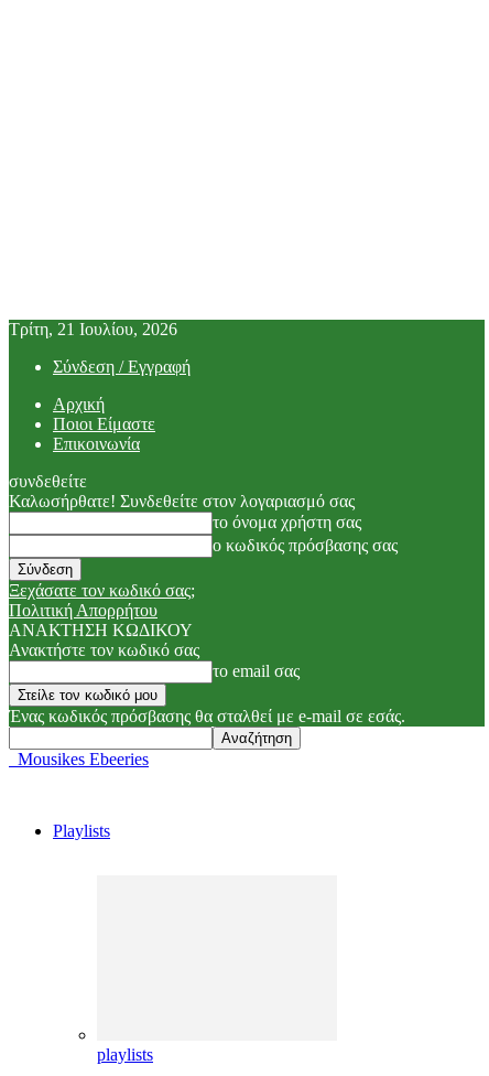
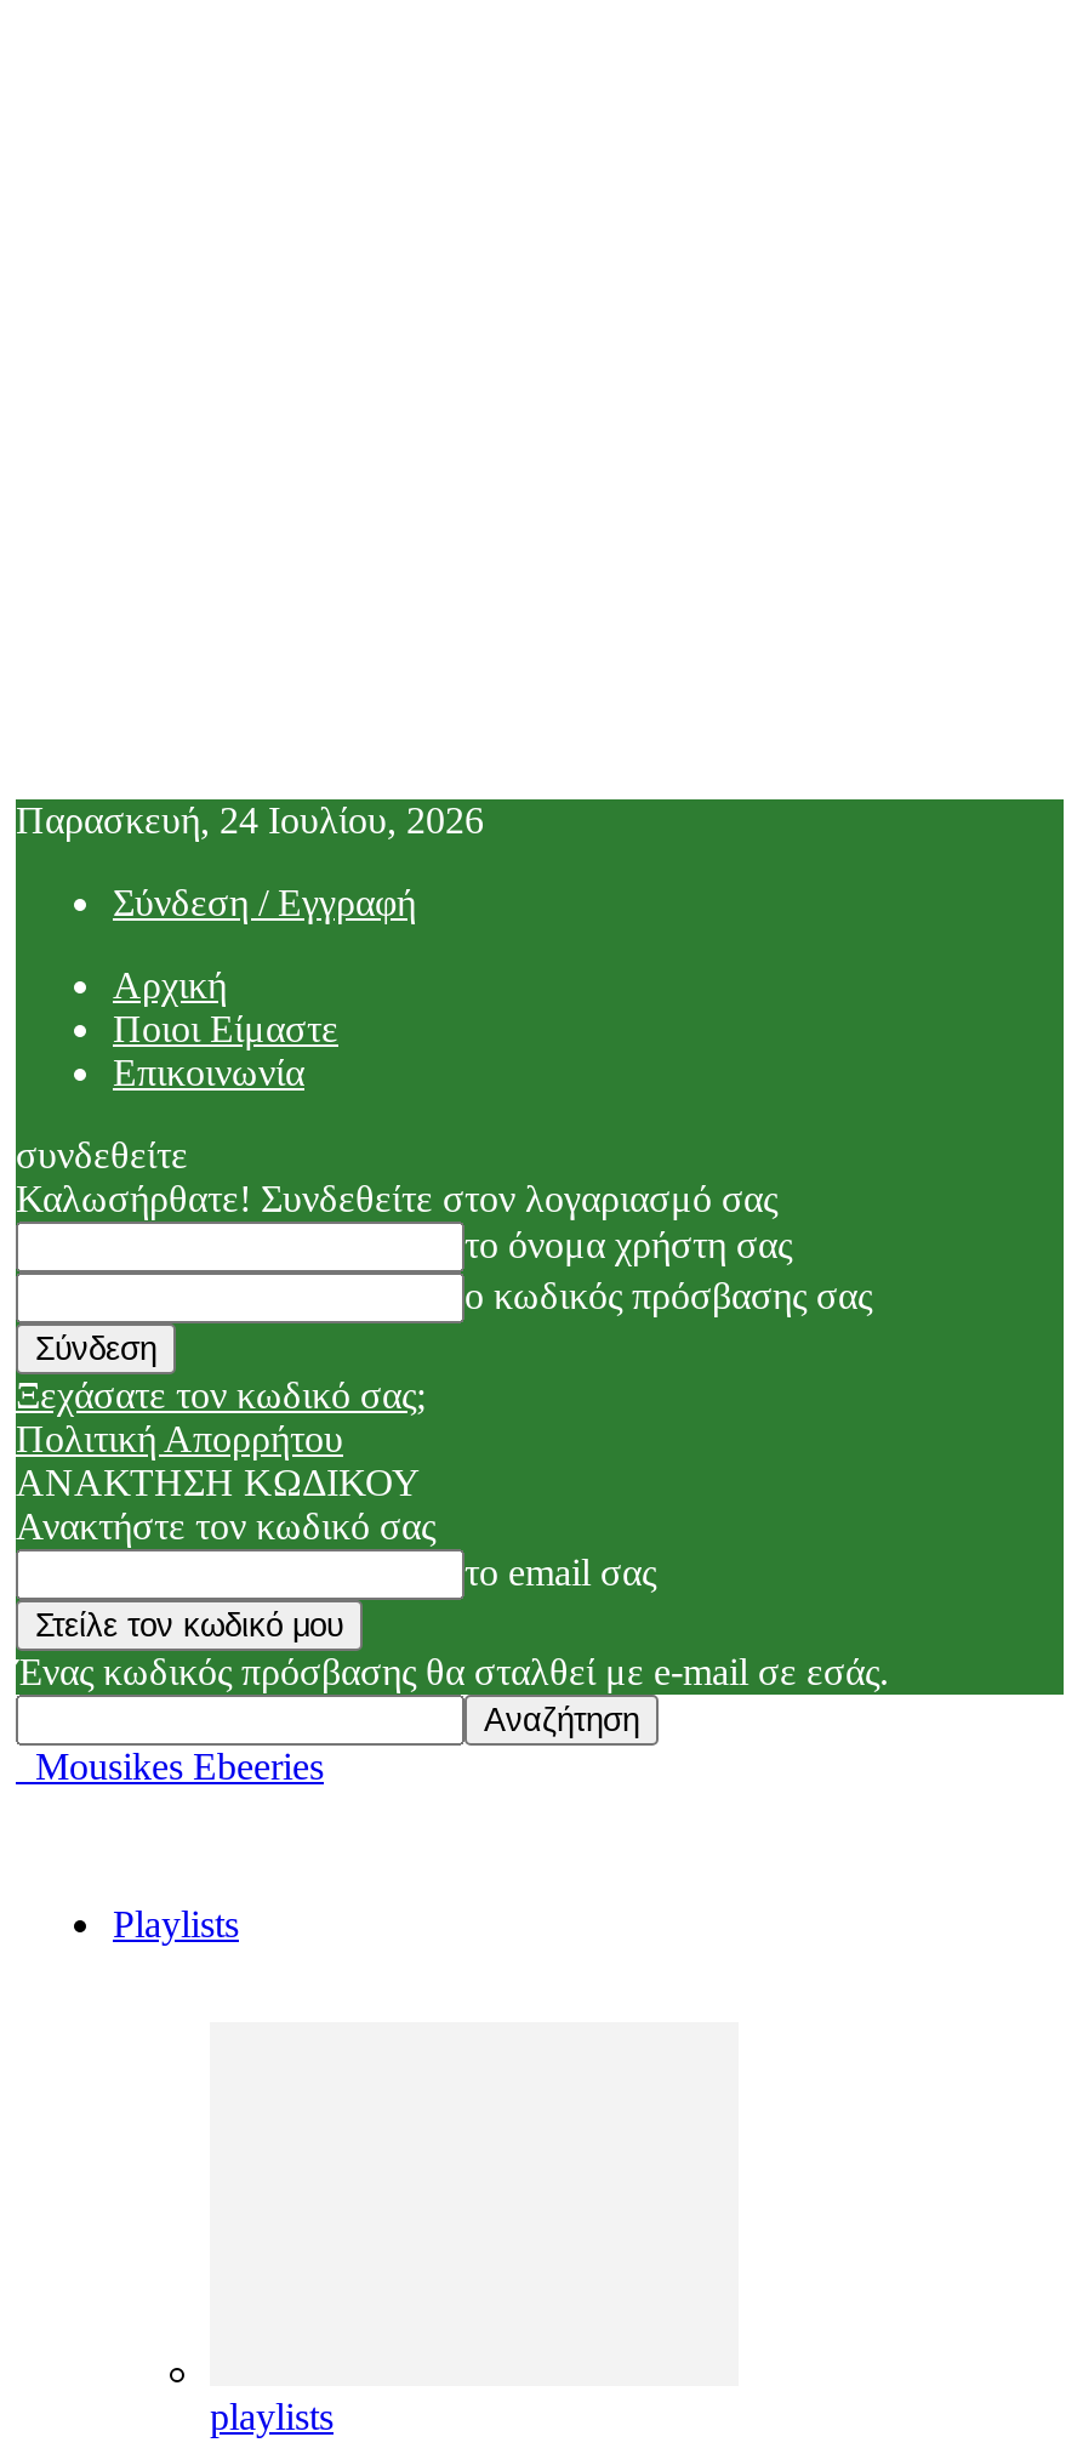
[9,320,177,338] Τρίτη, 21 Ιουλίου, 2026 -> [16,799,484,841] Παρασκευή, 24 Ιουλίου, 2026

